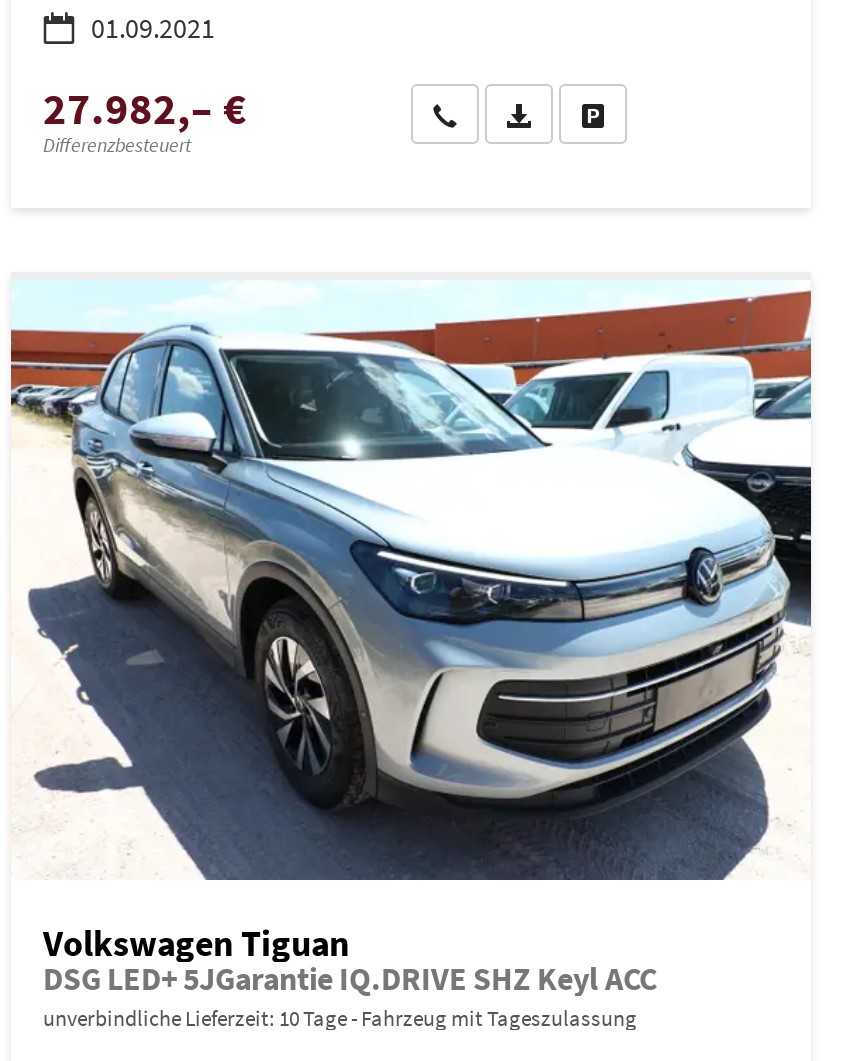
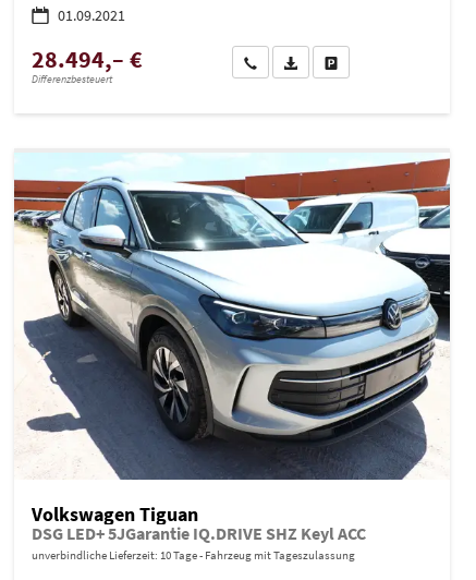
[43,80,247,136] 27.982,– € -> [32,44,143,74] 28.494,– €

